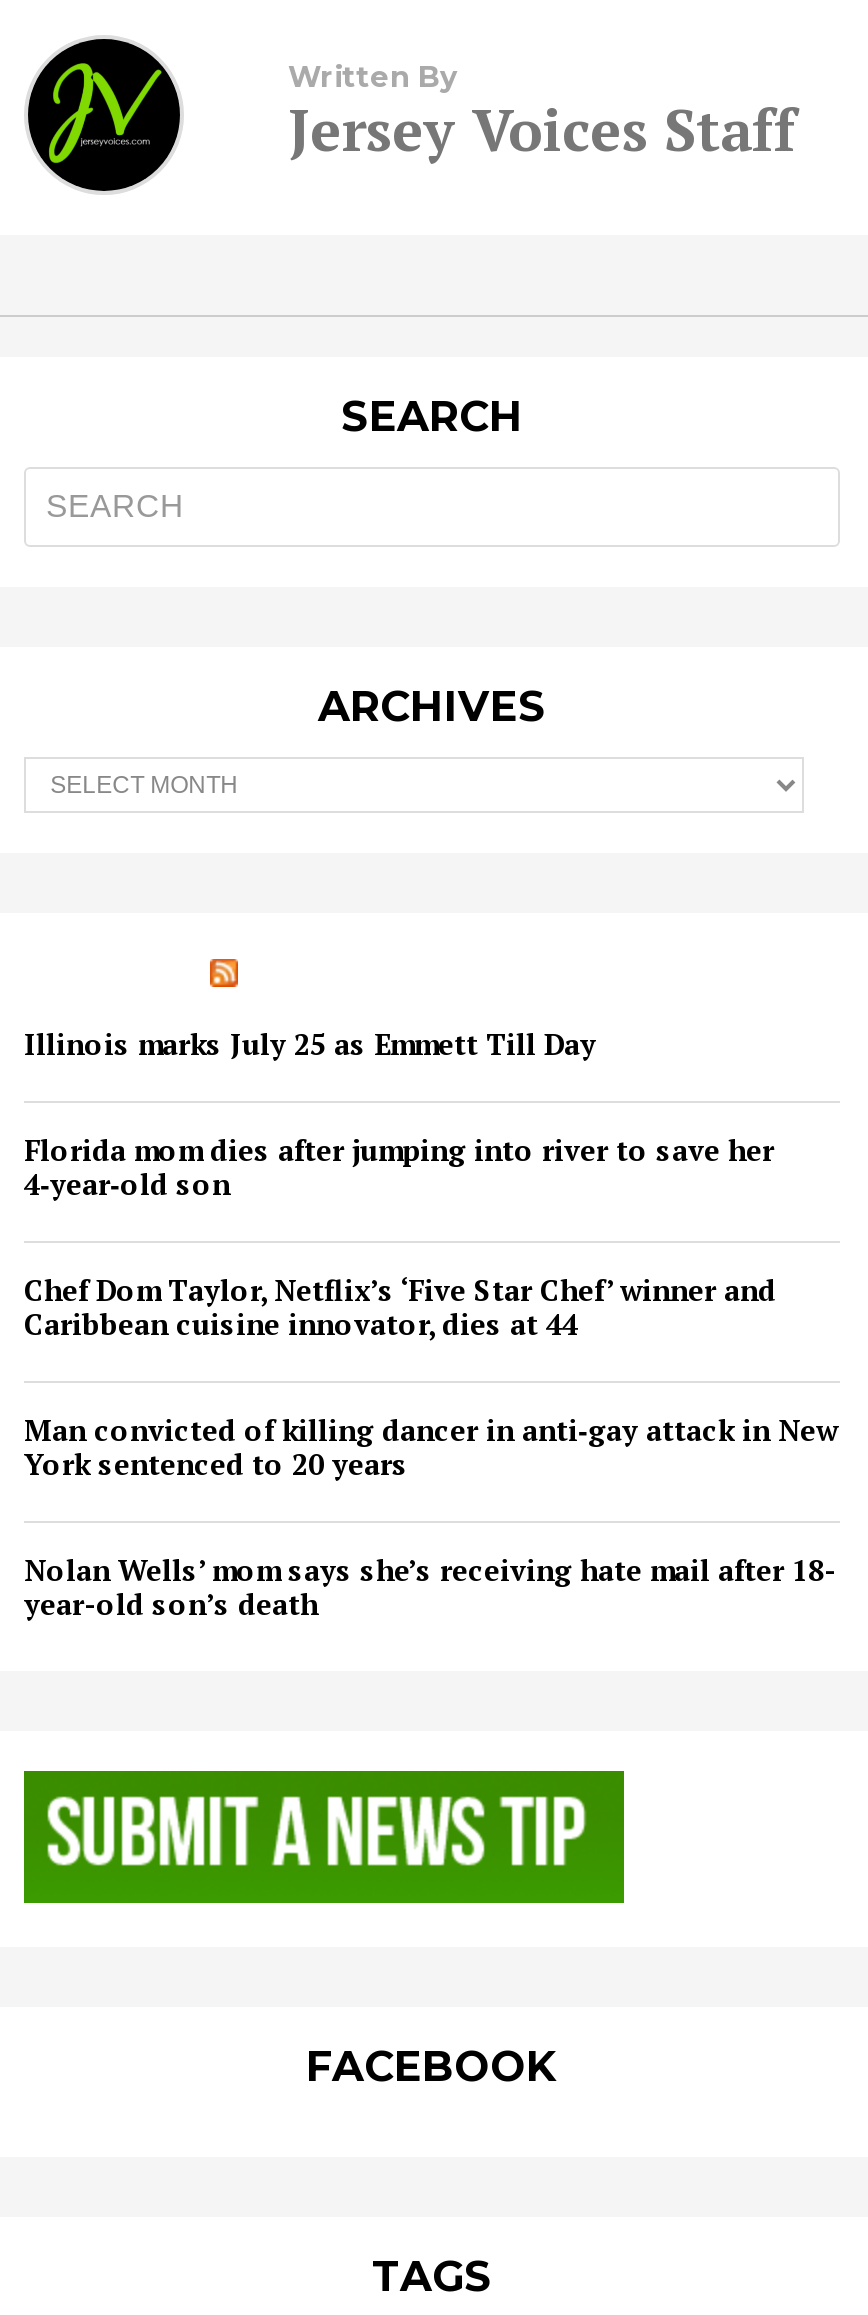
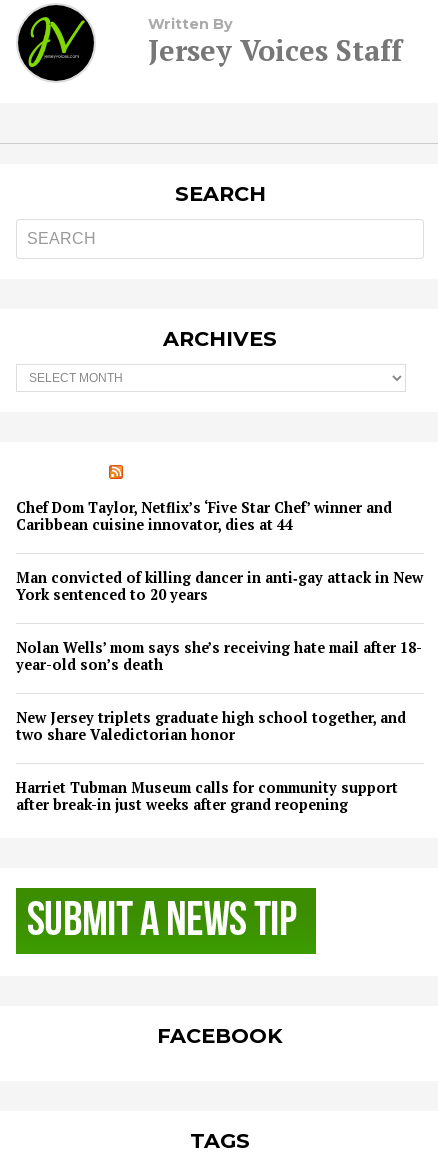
[24,1024,774,1202] Illinois marks July 25 as Emmett Till Day | Florida mom dies after jumping into river to save her | 4‑year‑old son -> none
moved [24,1270,838,1622] -> [16,498,423,674]: Chef Dom Taylor, Netflix’s ‘Five Star Chef’ winner and | Caribbean cuisine innovator, dies at 44 | Man convicted of killing dancer in anti‑gay attack in New | York sentenced to 20 years | Nolan Wells’ mom says she’s receiving hate mail after 18- | year-old son’s death
none -> [16,708,406,814] New Jersey triplets graduate high school together, and | two share Valedictorian honor | Harriet Tubman Museum calls for community support | after break-in just weeks after grand reopening

